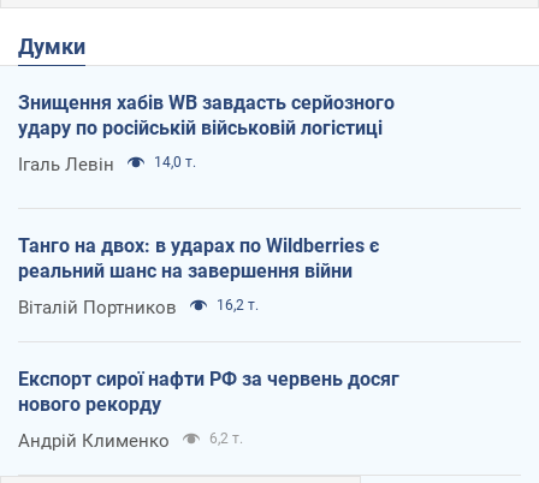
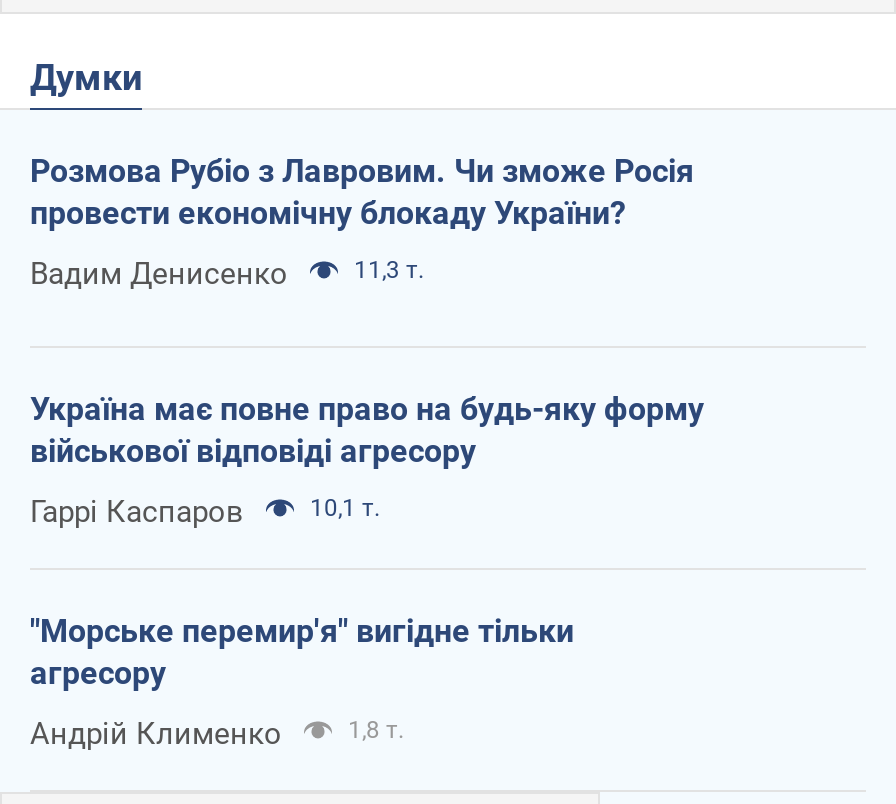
[18,91,395,139] Знищення хабів WB завдасть серйозного | удару по російській військовій логістиці -> [30,151,694,231] Розмова Рубіо з Лавровим. Чи зможе Росія | провести економічну блокаду України?
[18,153,196,175] Ігаль Левін | 14,0 т. -> [30,255,424,291] Вадим Денисенко | 11,3 т.
[18,234,379,282] Танго на двох: в ударах по Wildberries є | реальний шанс на завершення війни -> [30,389,704,469] Україна має повне право на будь-яку форму | військової відповіді агресору
[18,296,259,318] Віталій Портников | 16,2 т. -> [30,493,380,529] Гаррі Каспаров | 10,1 т.
[18,367,399,415] Експорт сирої нафти РФ за червень досяг | нового рекорду -> [30,611,574,691] "Морське перемир'я" вигідне тільки | агресору
[209,430,243,447] 6,2 т. -> [348,715,404,743] 1,8 т.

